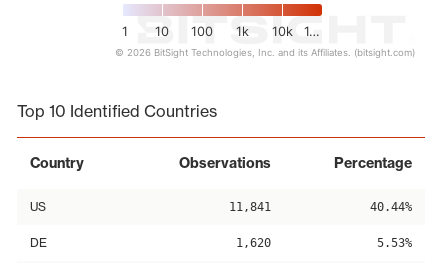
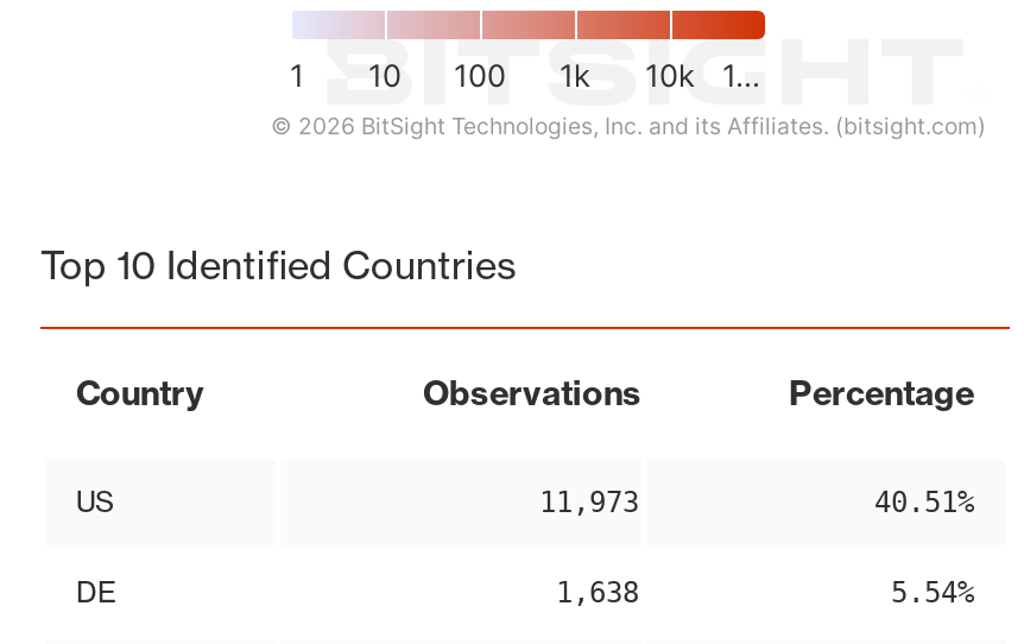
[229,200,271,214] 11,841 -> [539,486,639,519] 11,973
[370,200,412,214] 40.44% -> [874,486,974,519] 40.51%
[236,236,271,250] 1,620 -> [556,577,639,610] 1,638
[377,236,412,250] 5.53% -> [891,577,974,610] 5.54%

